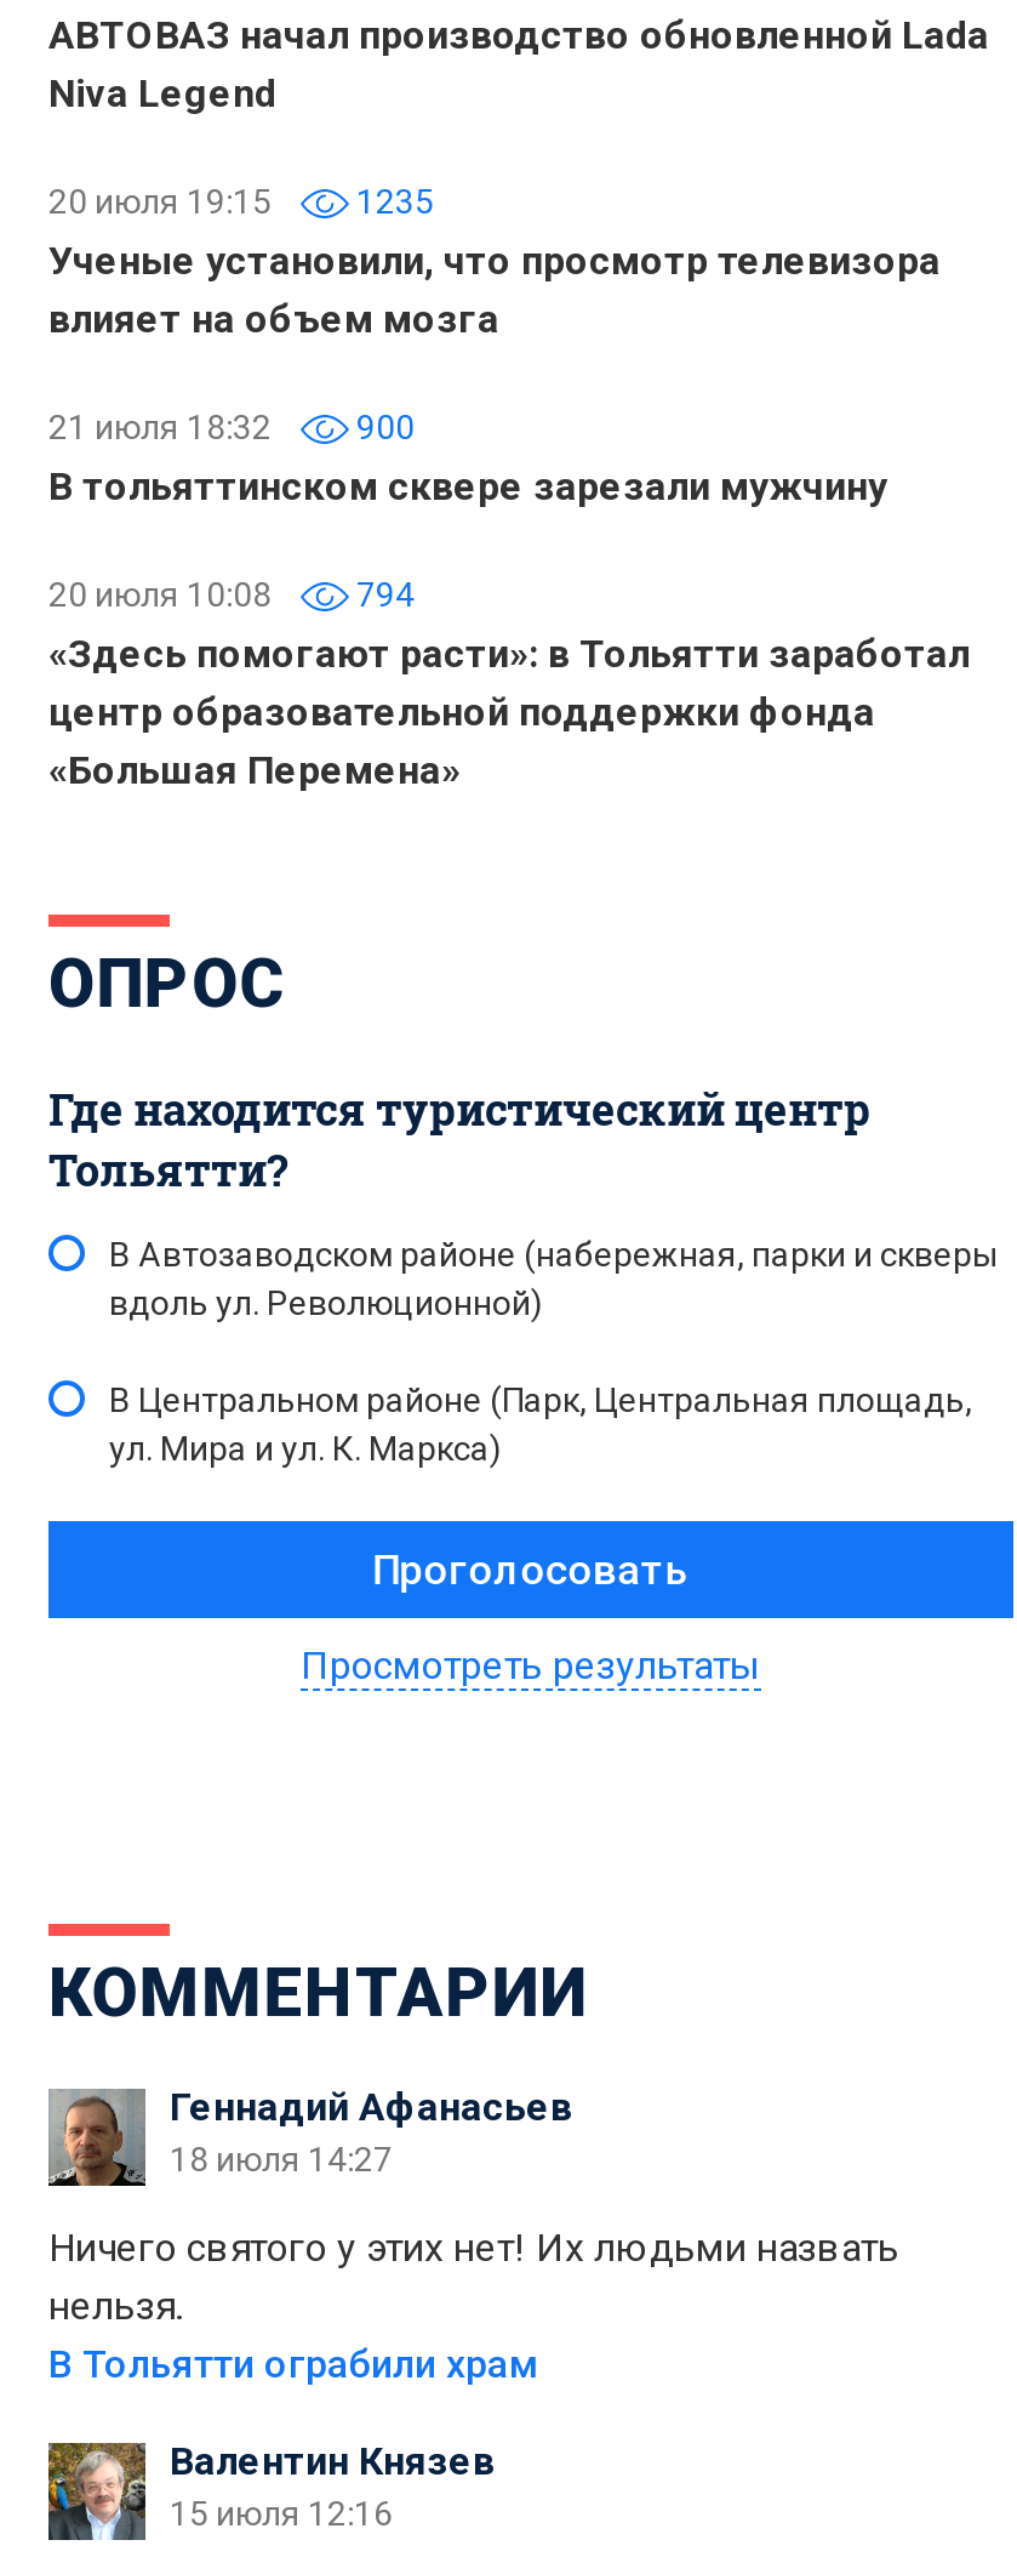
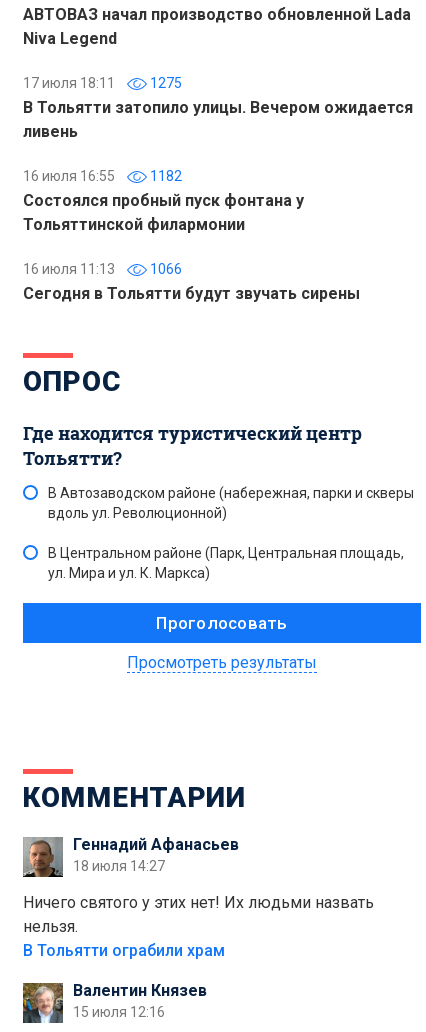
[48,182,941,342] 20 июля 19:15 | 1235 | Ученые установили, что просмотр телевизора | влияет на объем мозга -> [23,75,413,141] 17 июля 18:11 | 1275 | В Тольятти затопило улицы. Вечером ожидается | ливень
[48,408,887,509] 21 июля 18:32 | 900 | В тольяттинском сквере зарезали мужчину -> [23,168,304,234] 16 июля 16:55 | 1182 | Состоялся пробный пуск фонтана у | Тольяттинской филармонии
[48,575,970,793] 20 июля 10:08 | 794 | «Здесь помогают расти»: в Тольятти заработал | центр образовательной поддержки фонда | «Большая Перемена» -> [23,261,360,303] 16 июля 11:13 | 1066 | Сегодня в Тольятти будут звучать сирены

